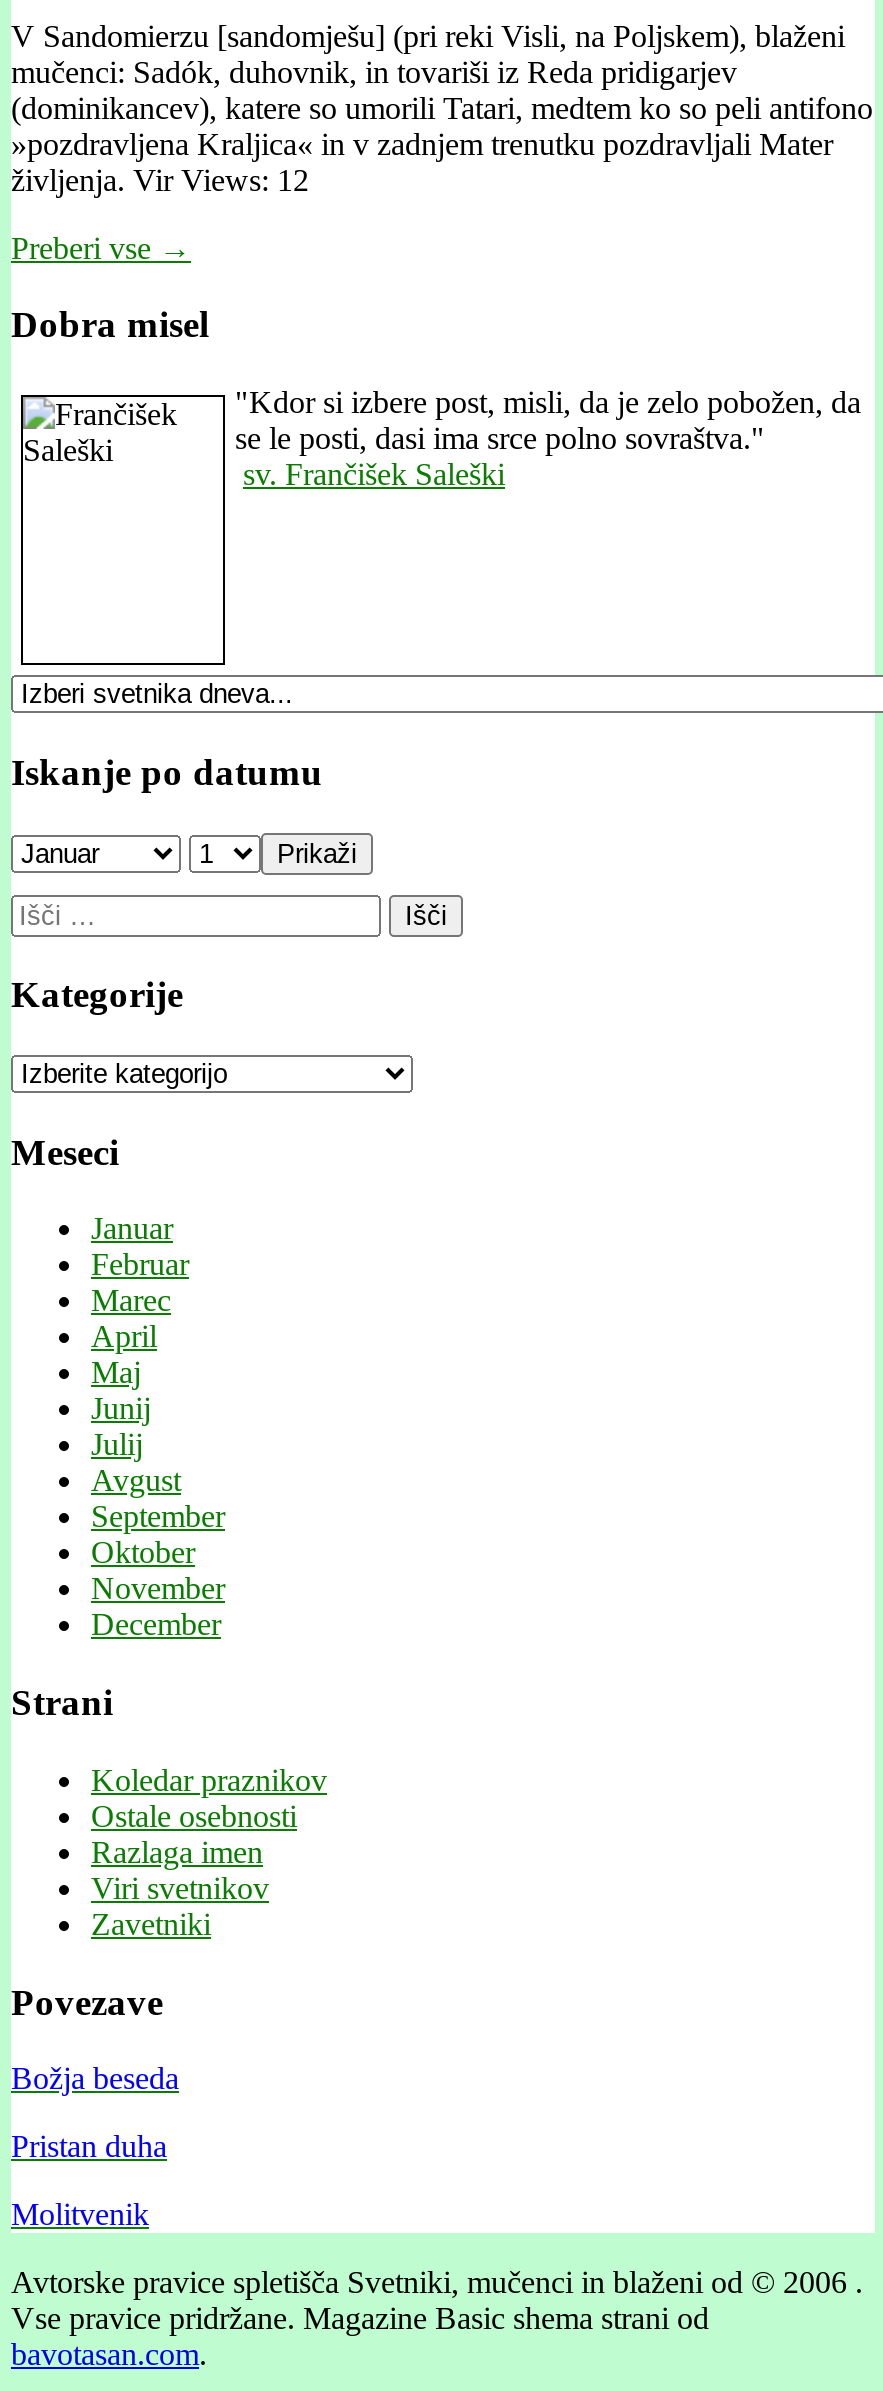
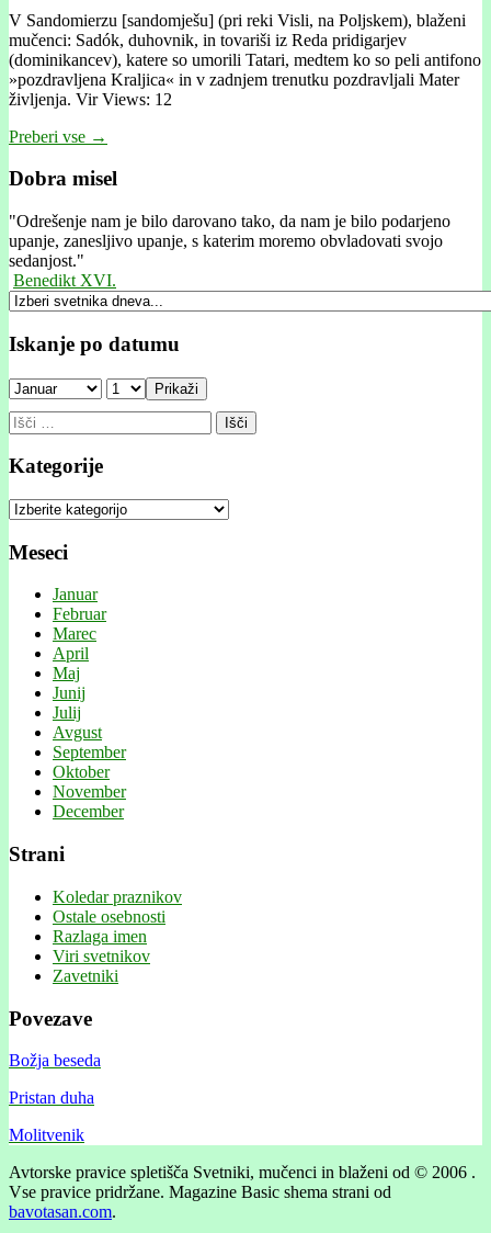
[235,385,861,491] "Kdor si izbere post, misli, da je zelo pobožen, da | se le posti, dasi ima srce polno sovraštva." | sv. Frančišek Saleški -> [9,212,450,290] "Odrešenje nam je bilo darovano tako, da nam je bilo podarjeno | upanje, zanesljivo upanje, s katerim moremo obvladovati svojo | sedanjost." | Benedikt XVI.

